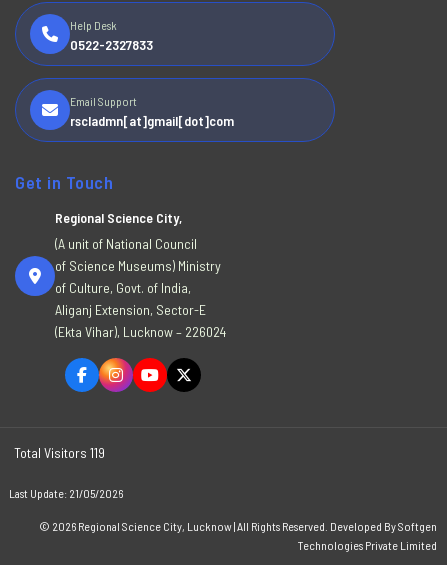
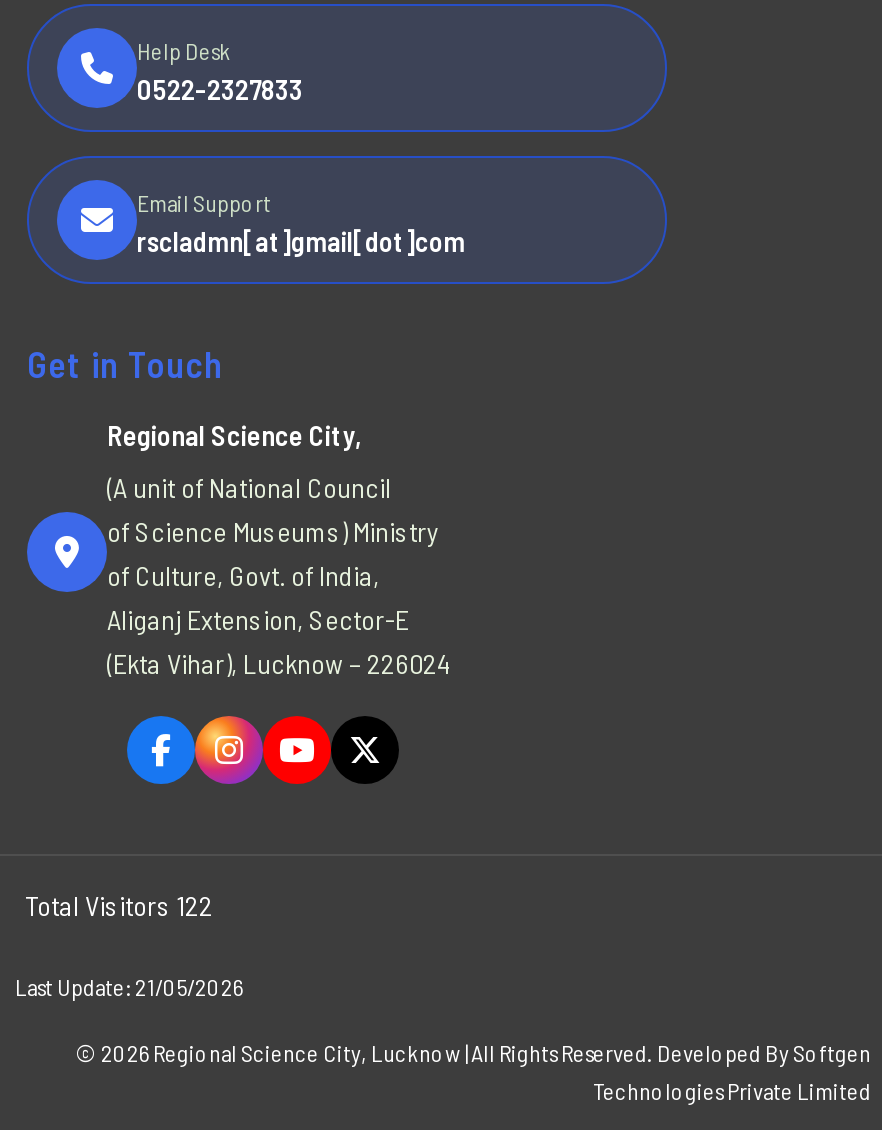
[14,444,105,461] Total Visitors 119 -> [25,889,213,923] Total Visitors 122

